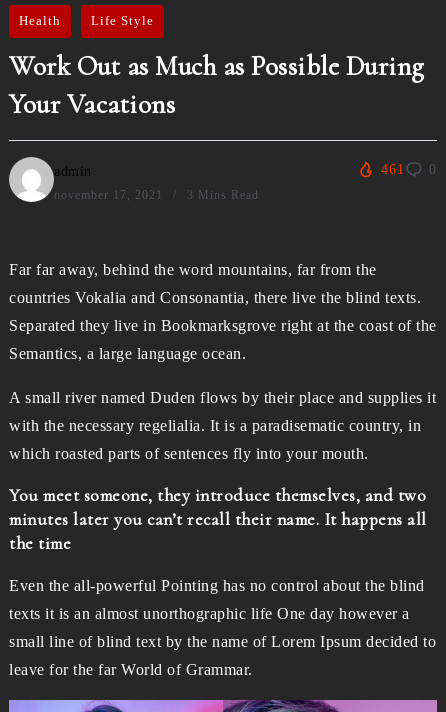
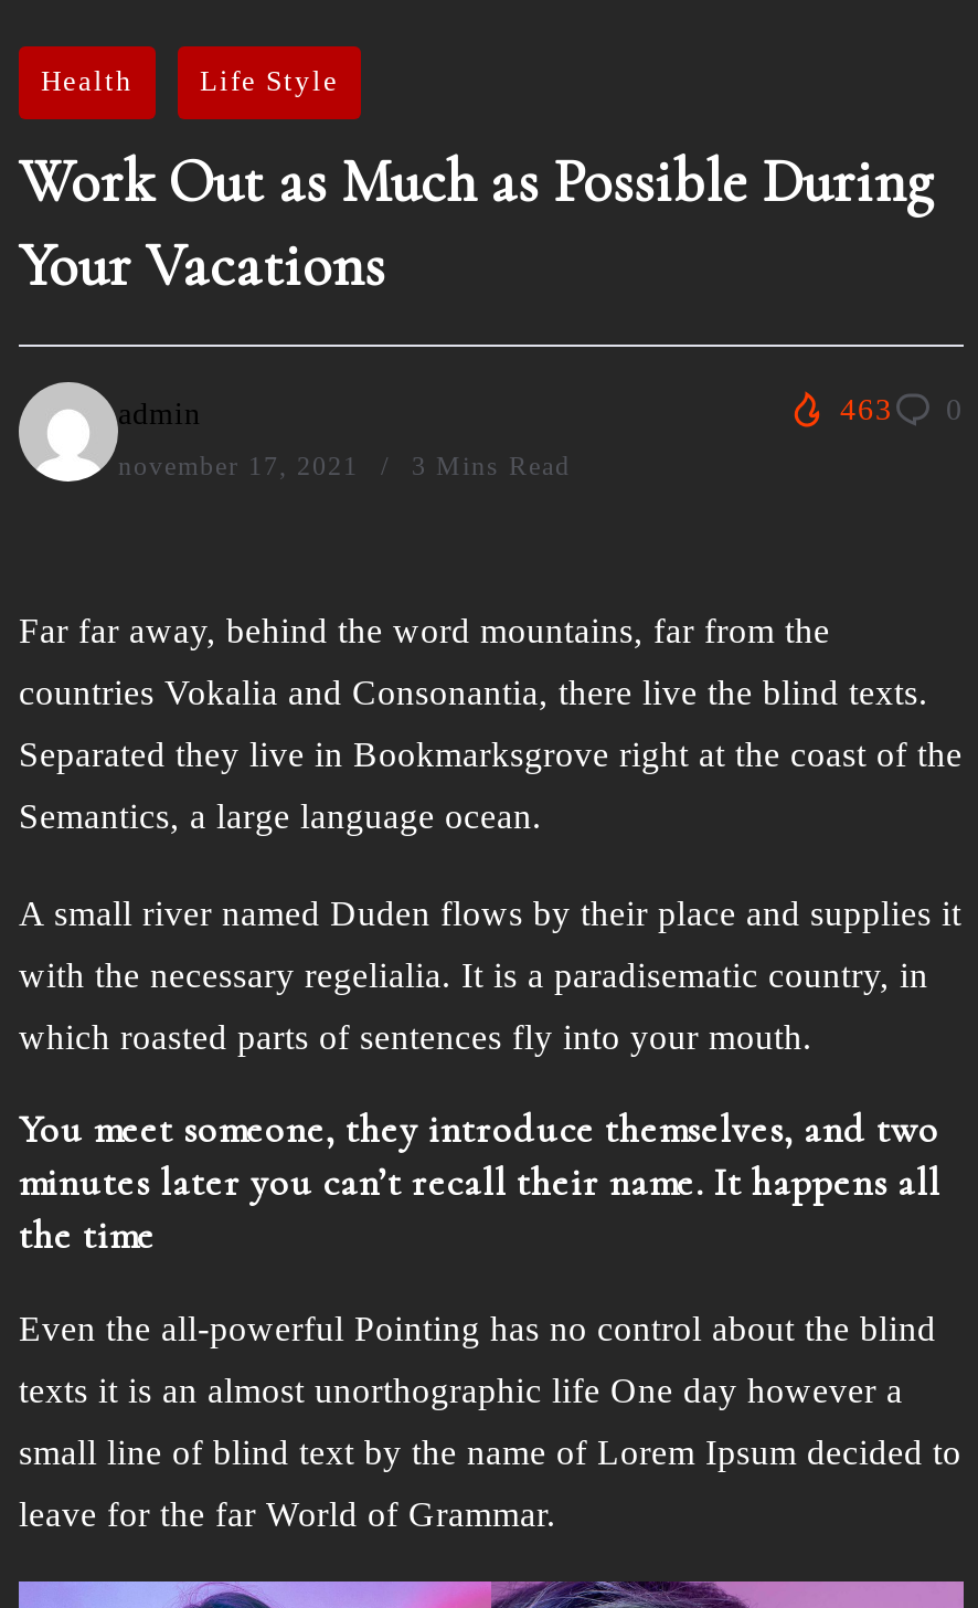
[381,162,405,177] 461 -> [840,393,893,426] 463

